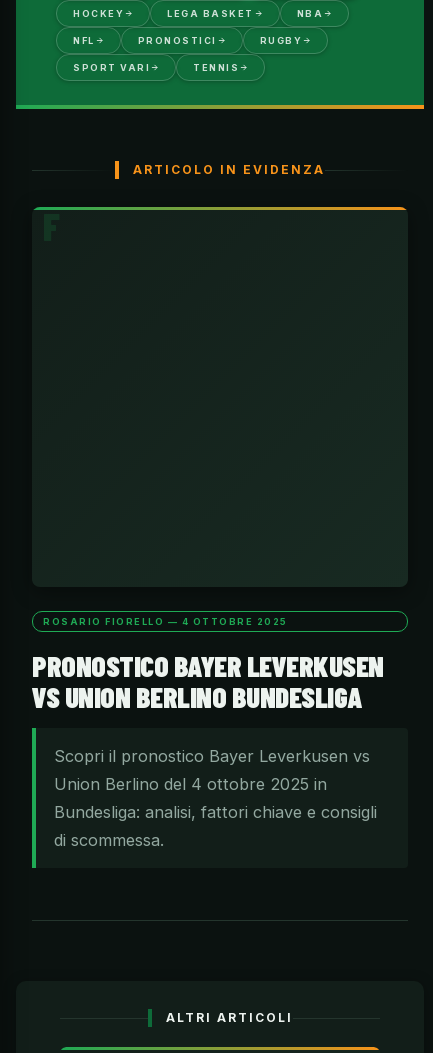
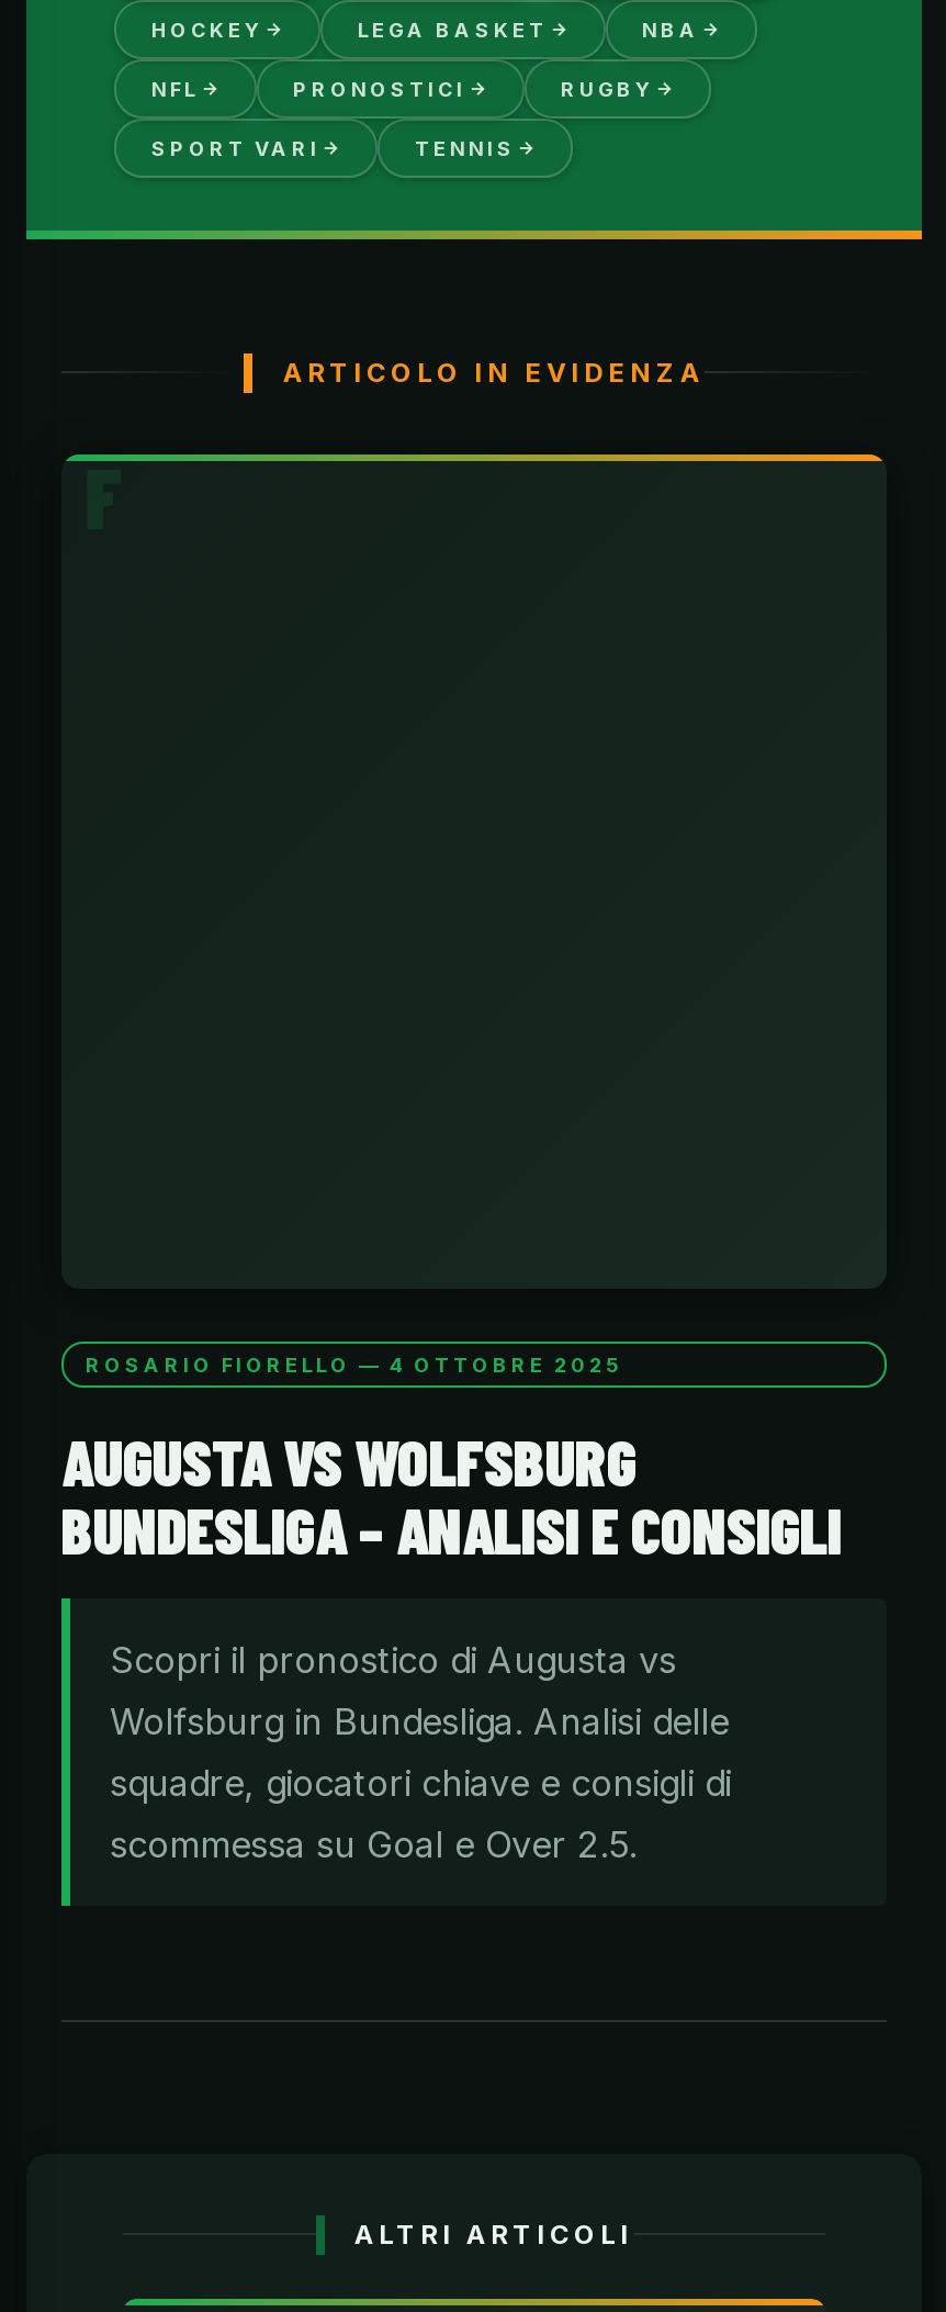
[32,648,383,714] PRONOSTICO BAYER LEVERKUSEN | VS UNION BERLINO BUNDESLIGA -> [61,1423,842,1568] AUGUSTA VS WOLFSBURG | BUNDESLIGA – ANALISI E CONSIGLI
[54,746,377,850] Scopri il pronostico Bayer Leverkusen vs | Union Berlino del 4 ottobre 2025 in | Bundesliga: analisi, fattori chiave e consigli | di scommessa. -> [110,1638,731,1867] Scopri il pronostico di Augusta vs | Wolfsburg in Bundesliga. Analisi delle | squadre, giocatori chiave e consigli di | scommessa su Goal e Over 2.5.

